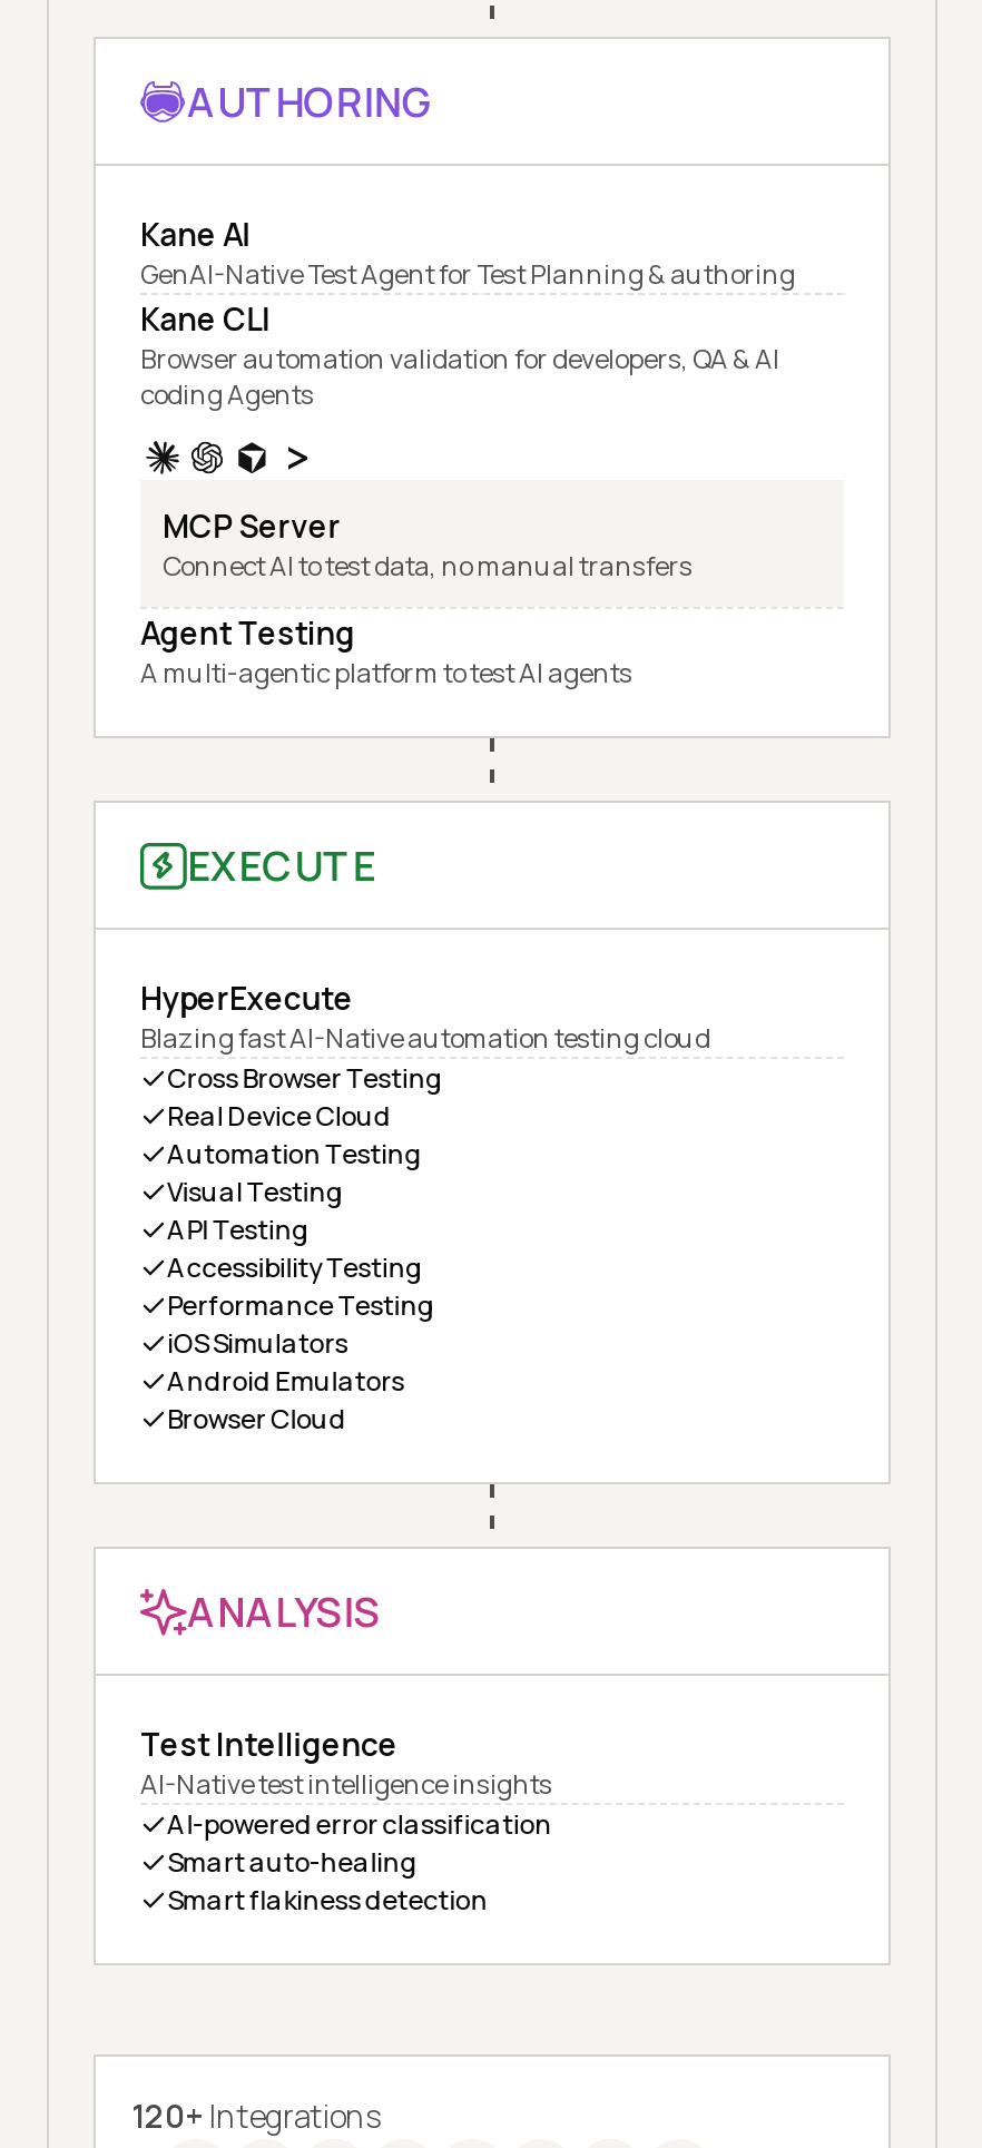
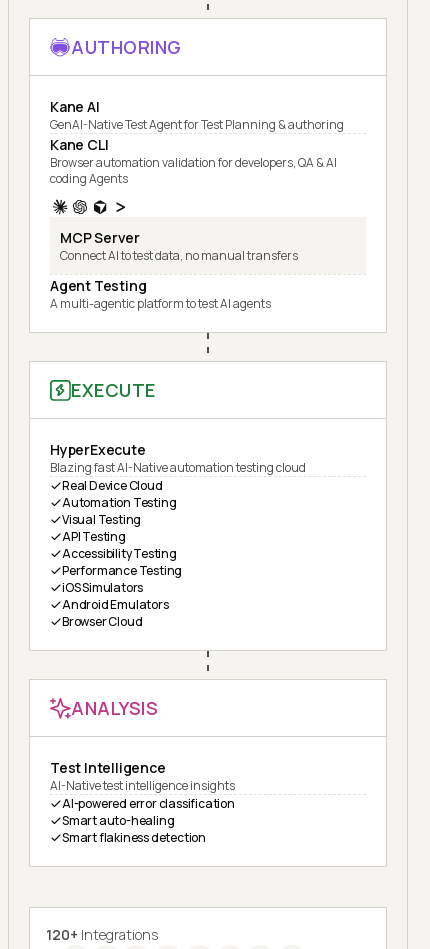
[167,1059,443,1097] Cross Browser Testing -> none

